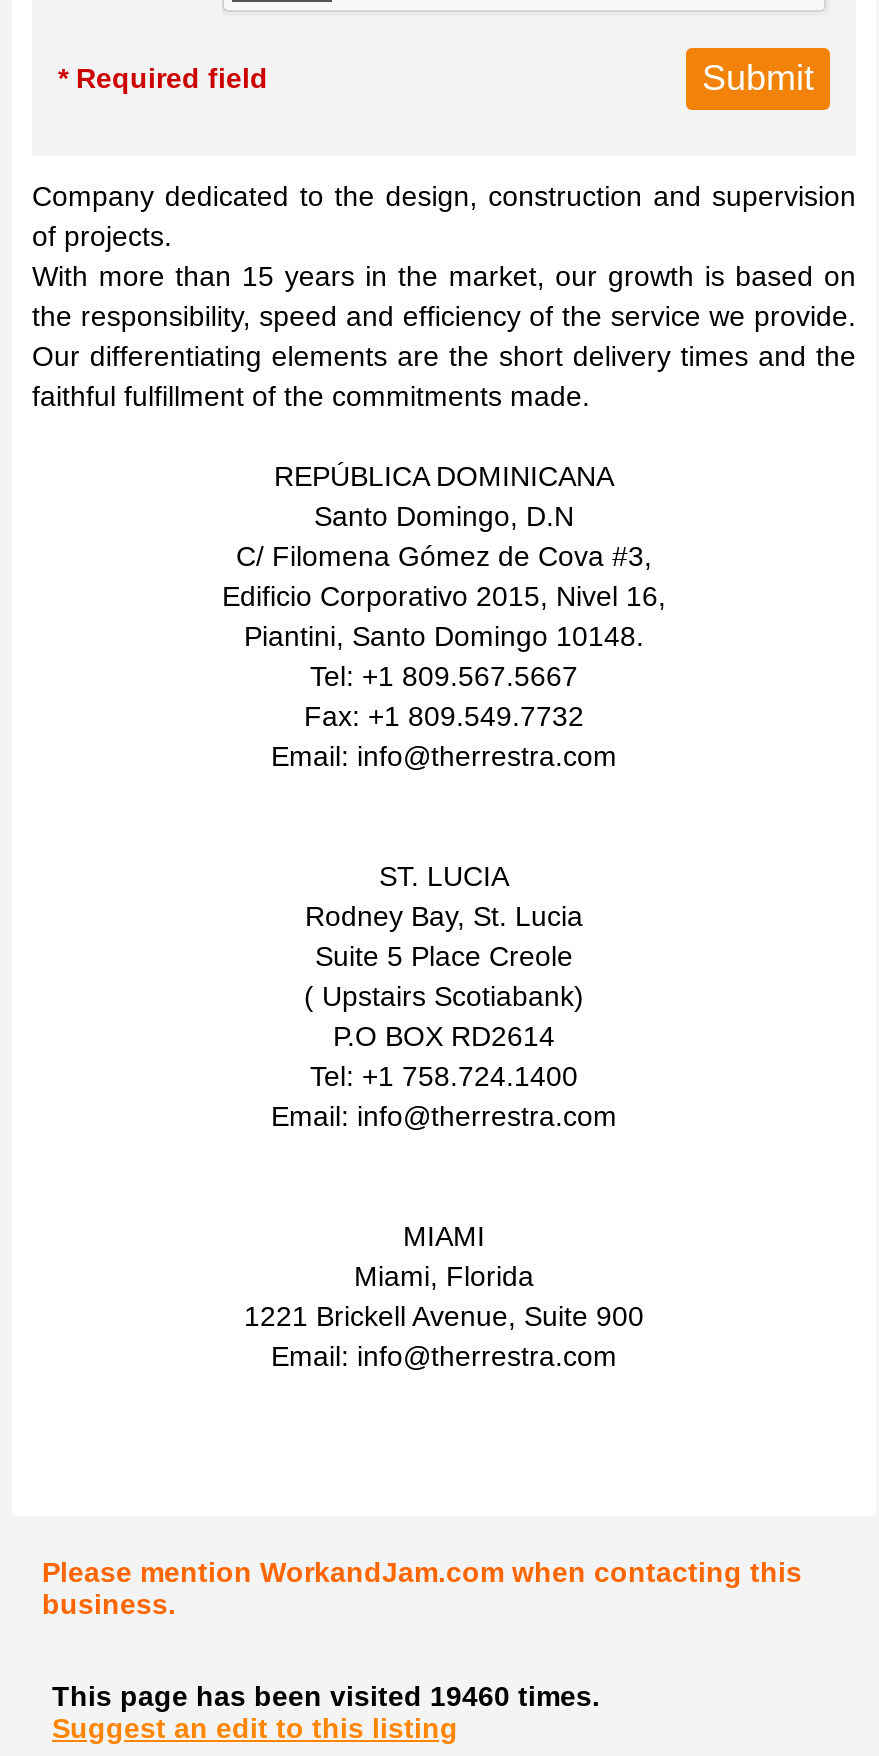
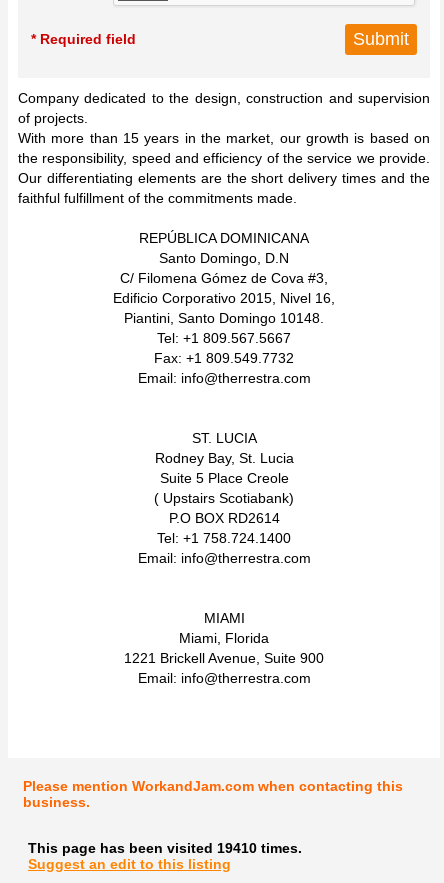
[52,1681,600,1713] This page has been visited 19460 times. -> [28,840,302,856] This page has been visited 19410 times.

